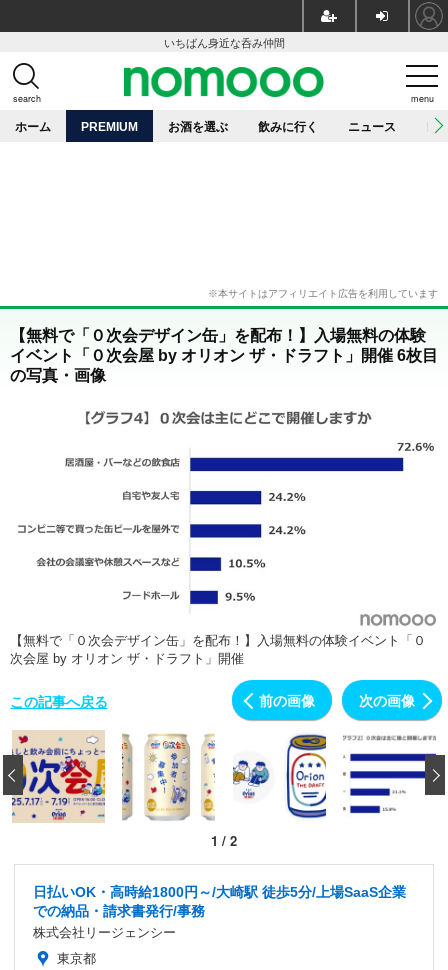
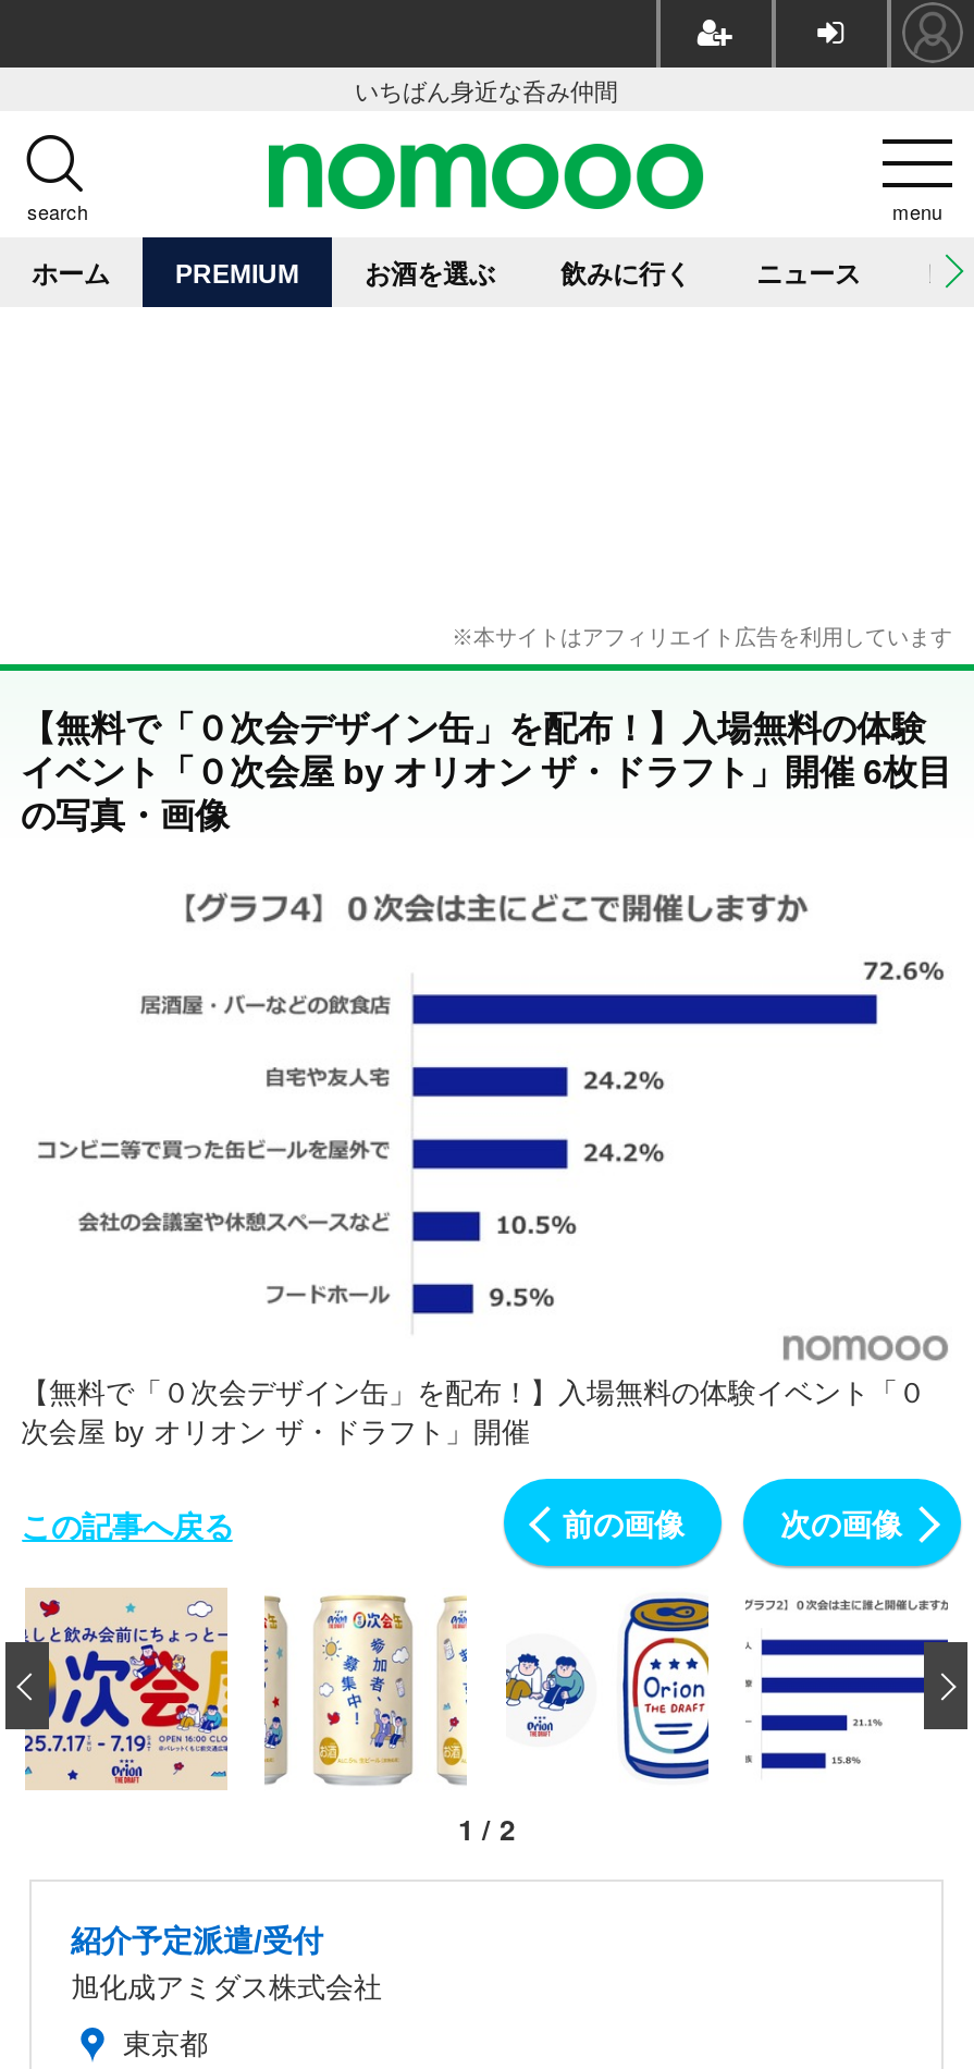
[33,884,406,940] 日払いOK・高時給1800円～/大崎駅 徒歩5分/上場SaaS企業 | での納品・請求書発行/事務 | 株式会社リージェンシー -> [71,1924,382,2004] 紹介予定派遣/受付 | 旭化成アミダス株式会社

